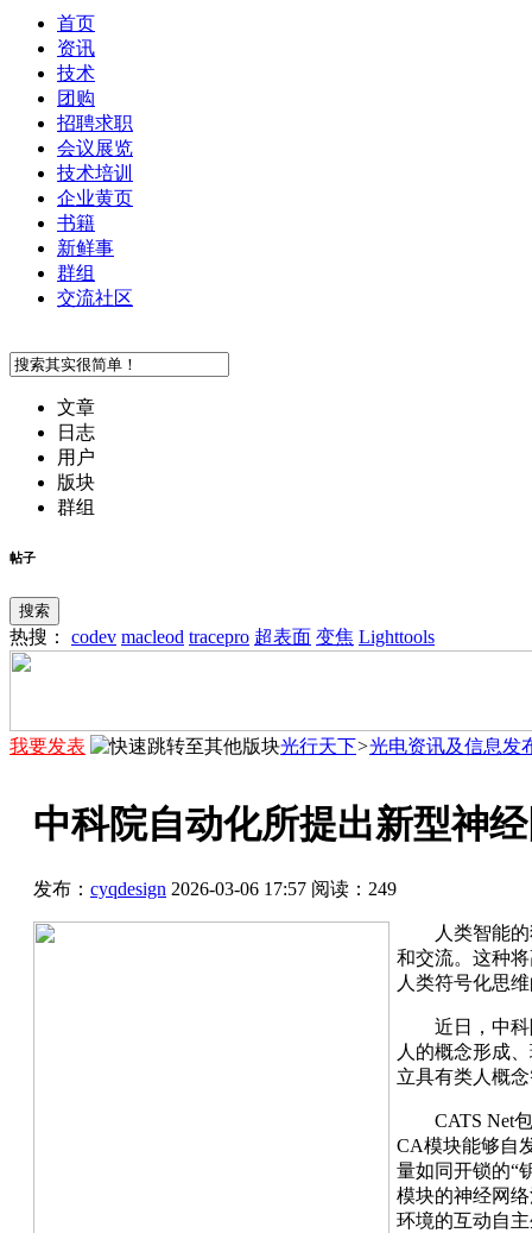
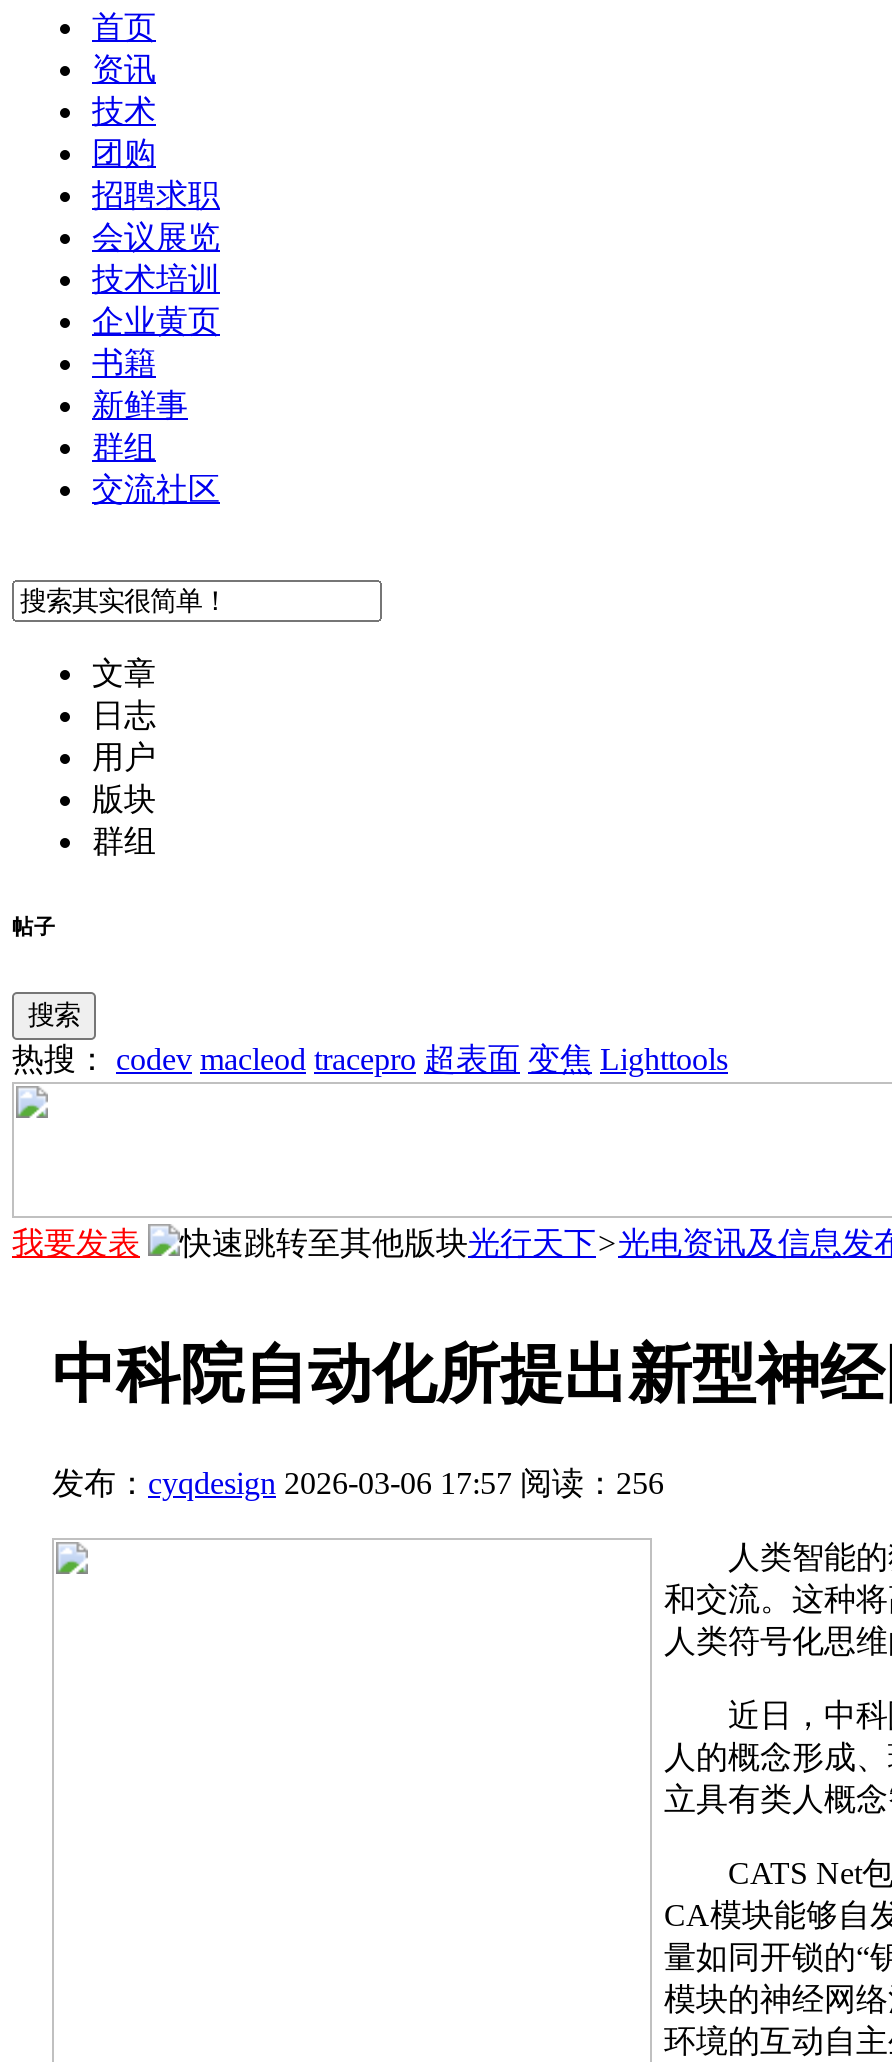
[33,878,397,899] 发布：cyqdesign 2026-03-06 17:57 阅读：249 -> [52,1466,664,1500] 发布：cyqdesign 2026-03-06 17:57 阅读：256

